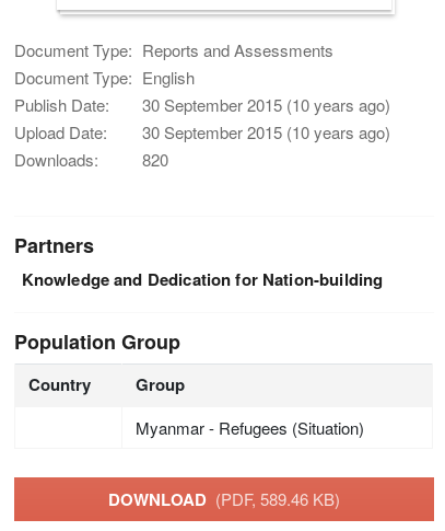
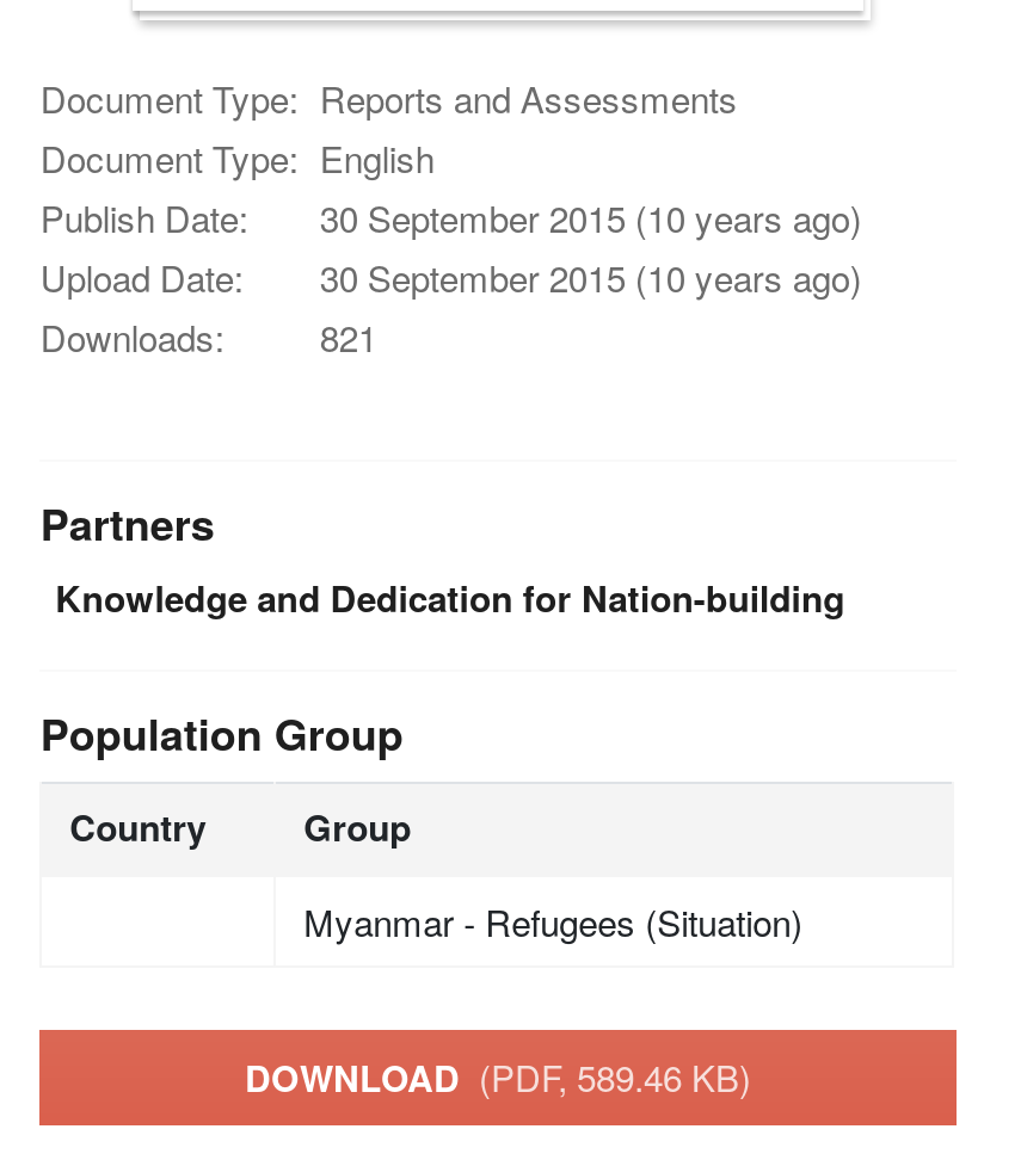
[15,148,169,171] Downloads: 820 -> [40,311,377,361] Downloads: 821

